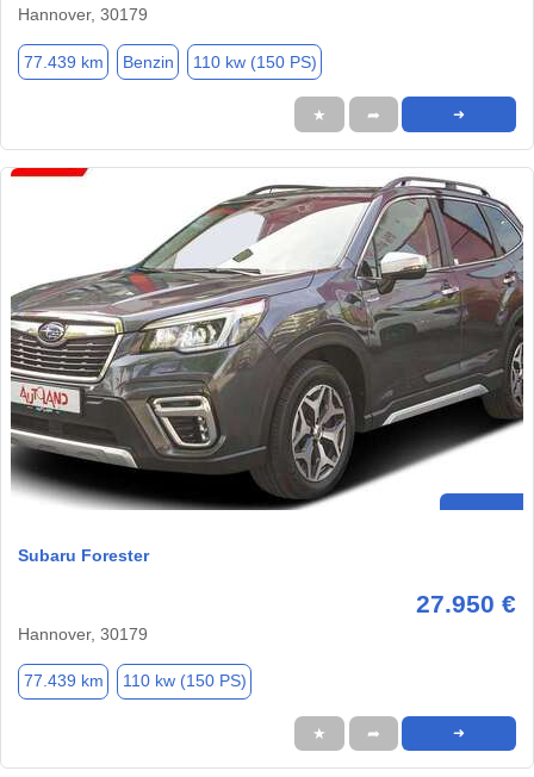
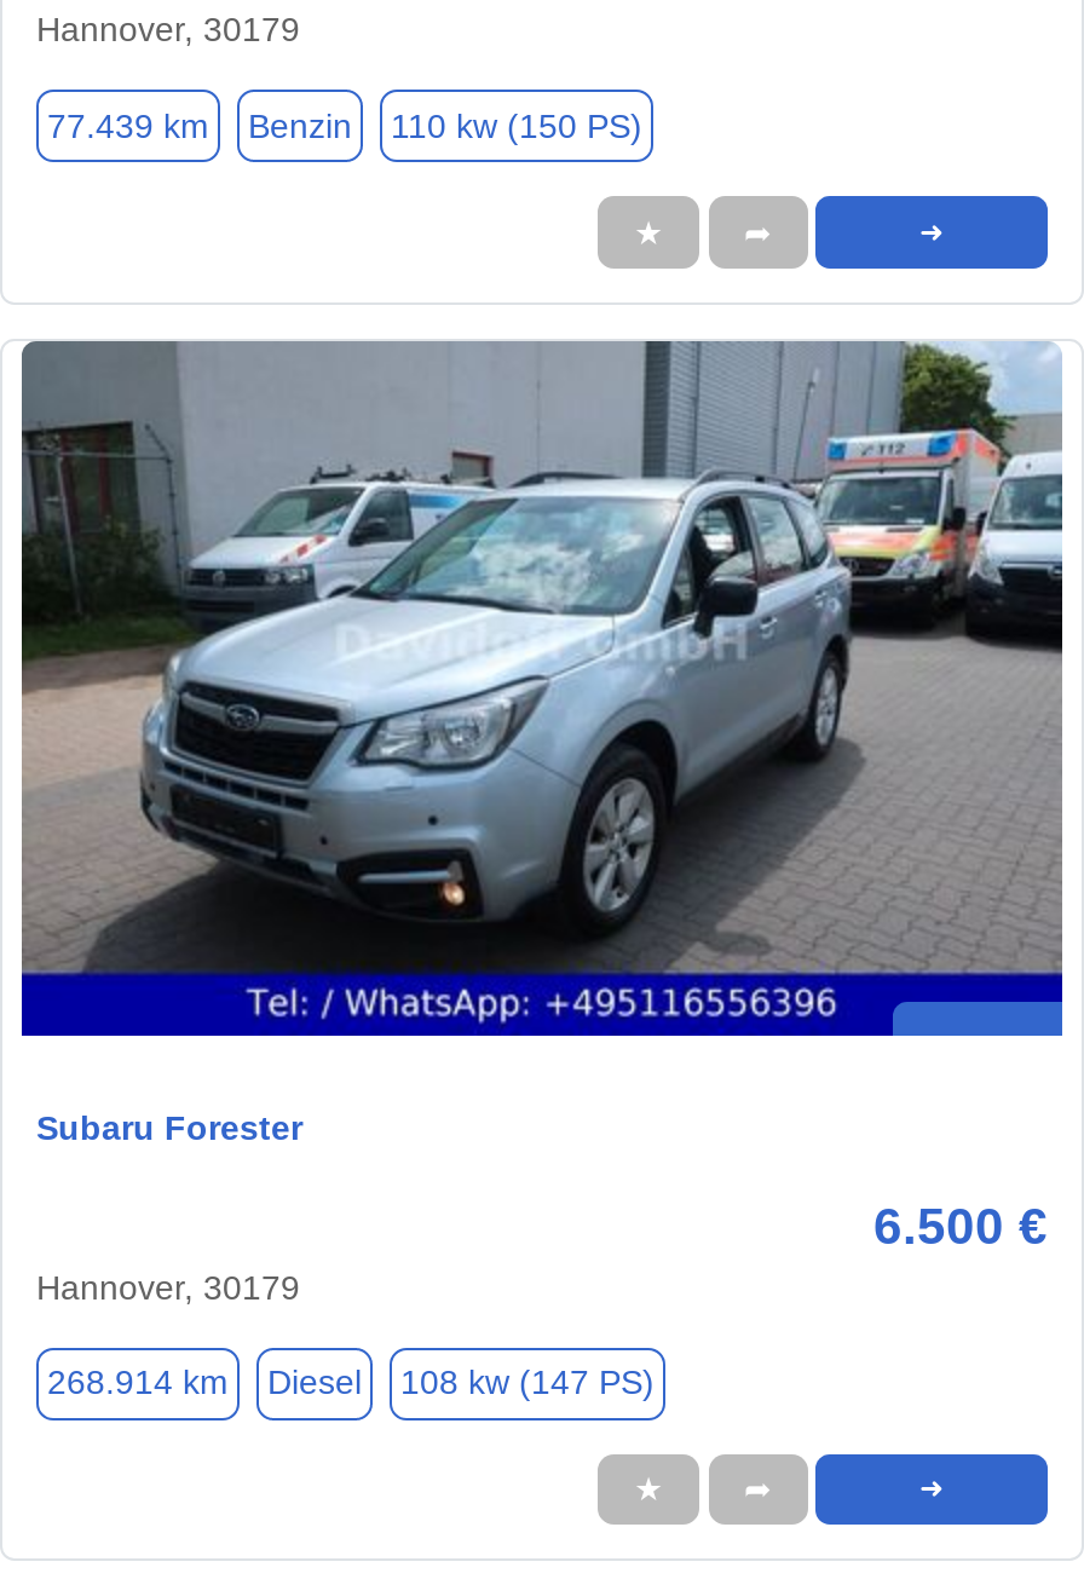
[10,167,524,511] [image] -> [19,339,1065,1038] [image]
[416,590,516,617] 27.950 € -> [873,1198,1048,1254] 6.500 €
[23,672,246,691] 77.439 km | 110 kw (150 PS) -> [47,1364,655,1402] 268.914 km | Diesel | 108 kw (147 PS)

